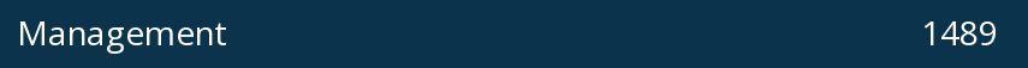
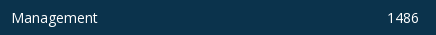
[921,10,998,56] 1489 -> [387,8,419,27] 1486

